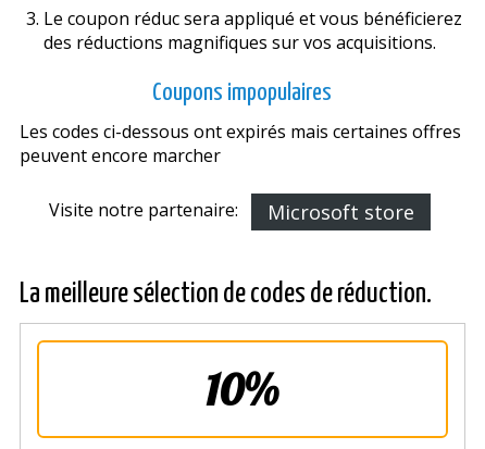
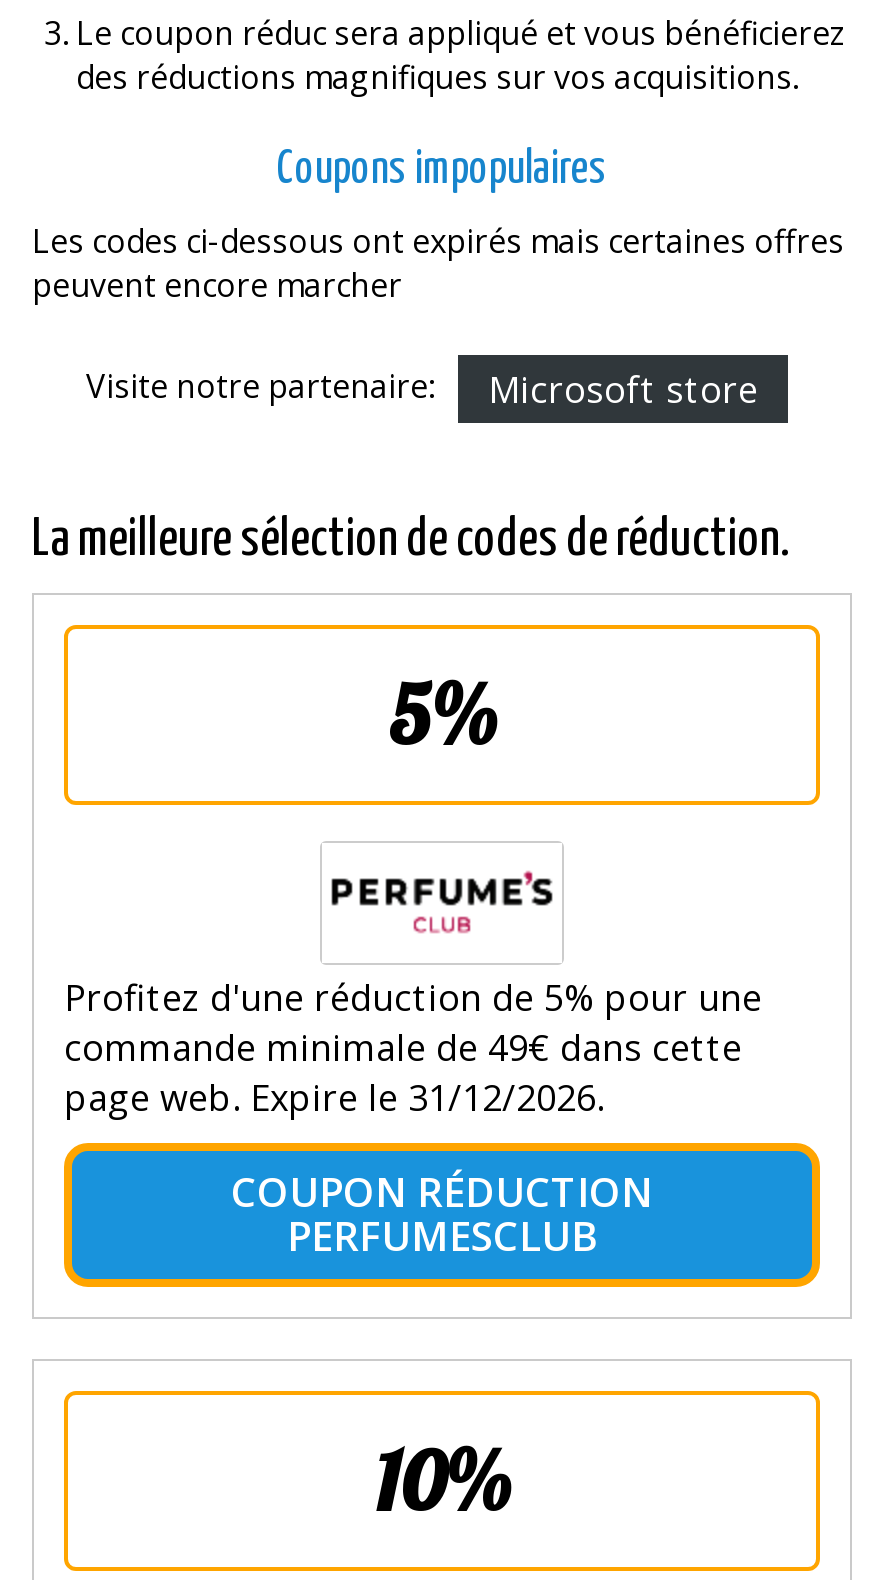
none -> [64,665,762,1263] [image] | 5% | Profitez d'une réduction de 5% pour une | commande minimale de 49€ dans cette | page web. Expire le 31/12/2026. | COUPON RÉDUCTION | PERFUMESCLUB

